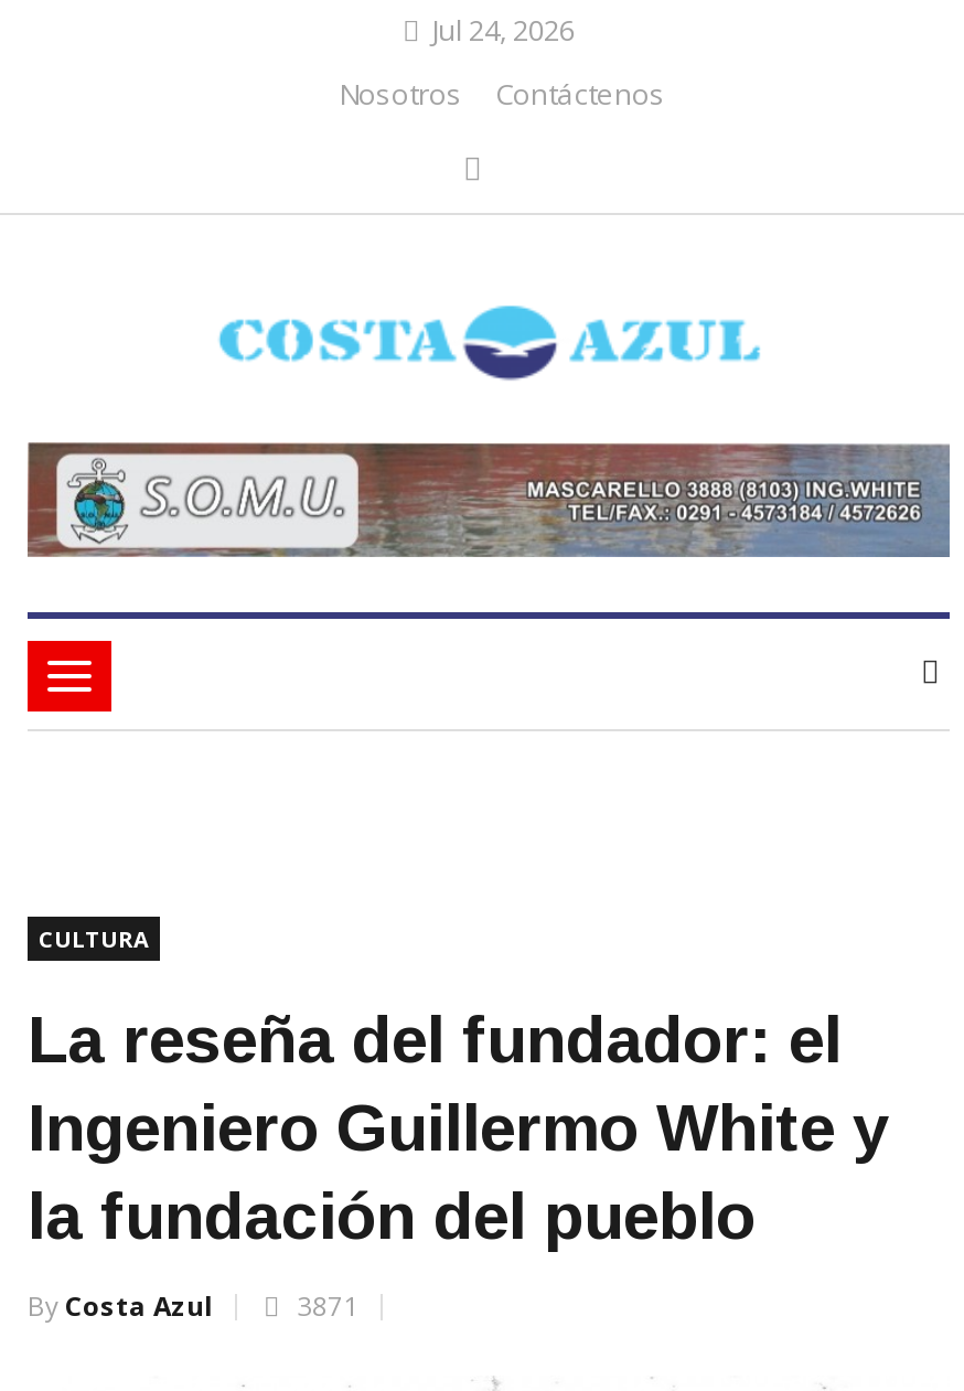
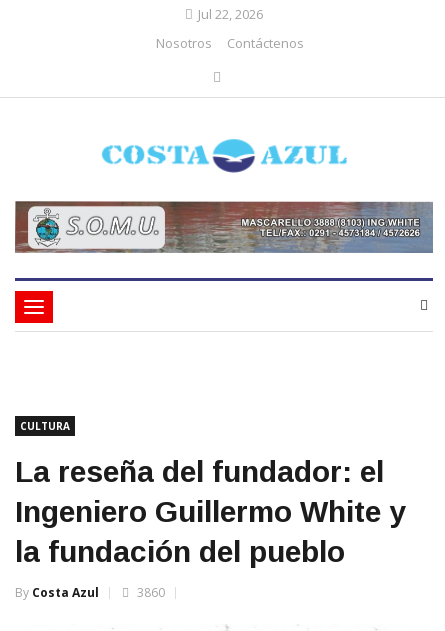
[431,10,575,50] Jul 24, 2026 -> [198,5,263,23] Jul 22, 2026
[290,1287,358,1324] 3871 -> [134,584,165,601] 3860

